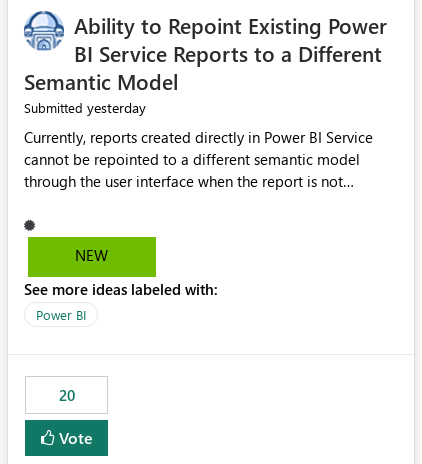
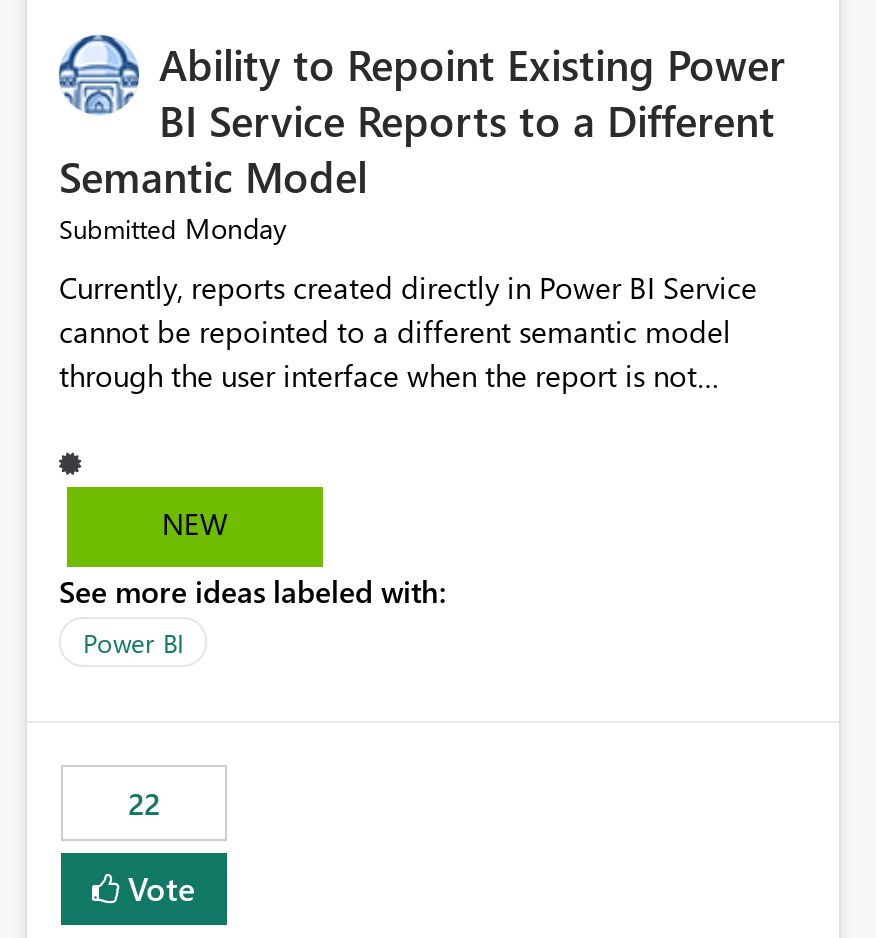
[24,98,146,117] Submitted yesterday -> [59,210,287,248] Submitted Monday
[58,385,74,405] 20 -> [128,784,160,824] 22

